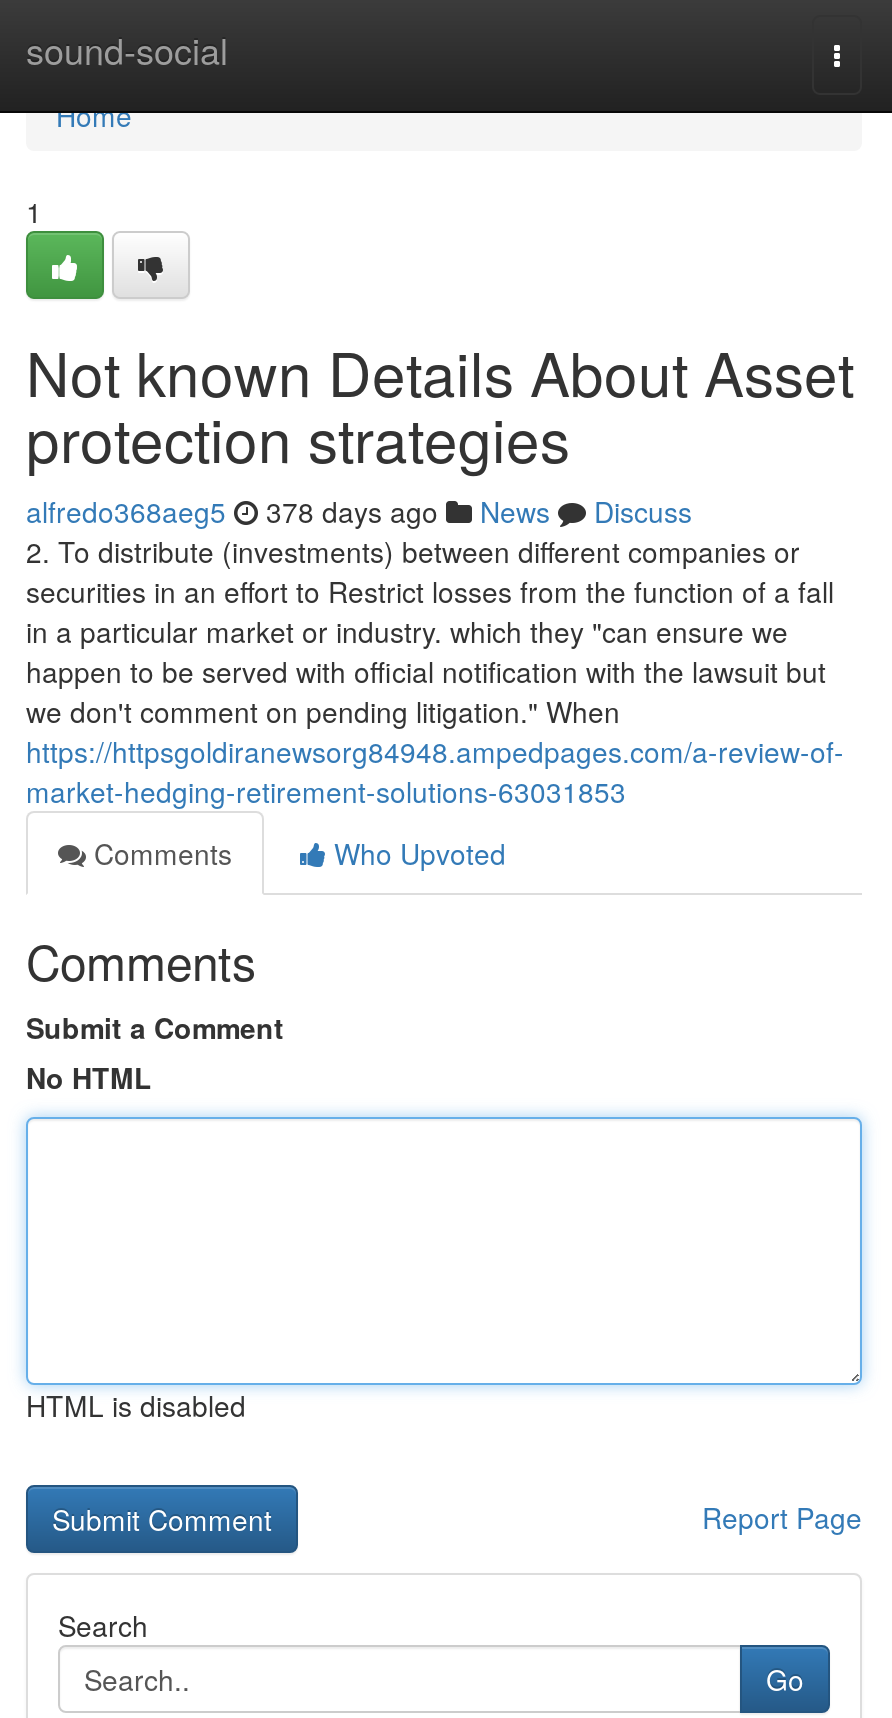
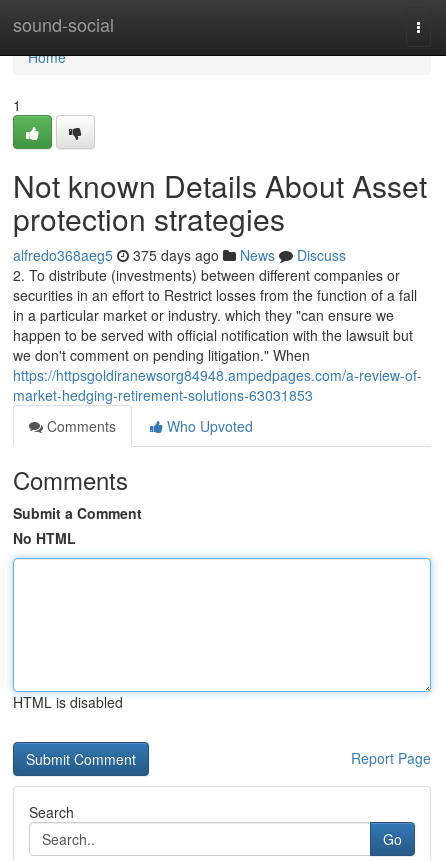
[26,491,692,531] alfredo368aeg5 378 days ago News Discuss -> [13,245,346,265] alfredo368aeg5 375 days ago News Discuss

